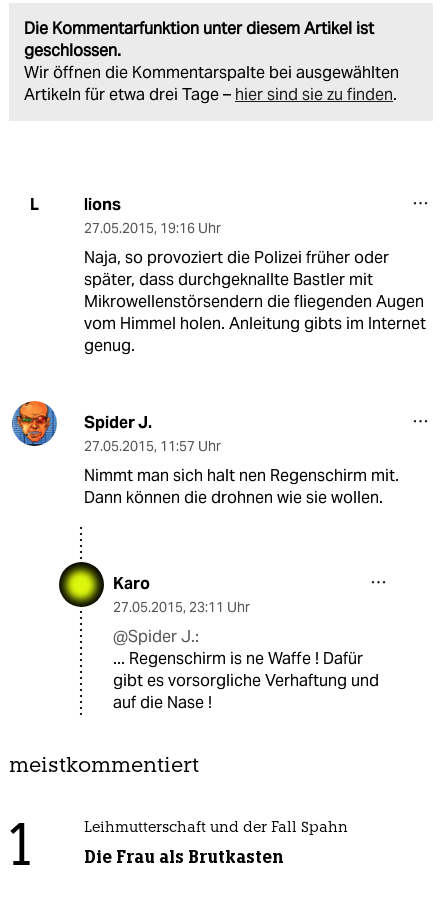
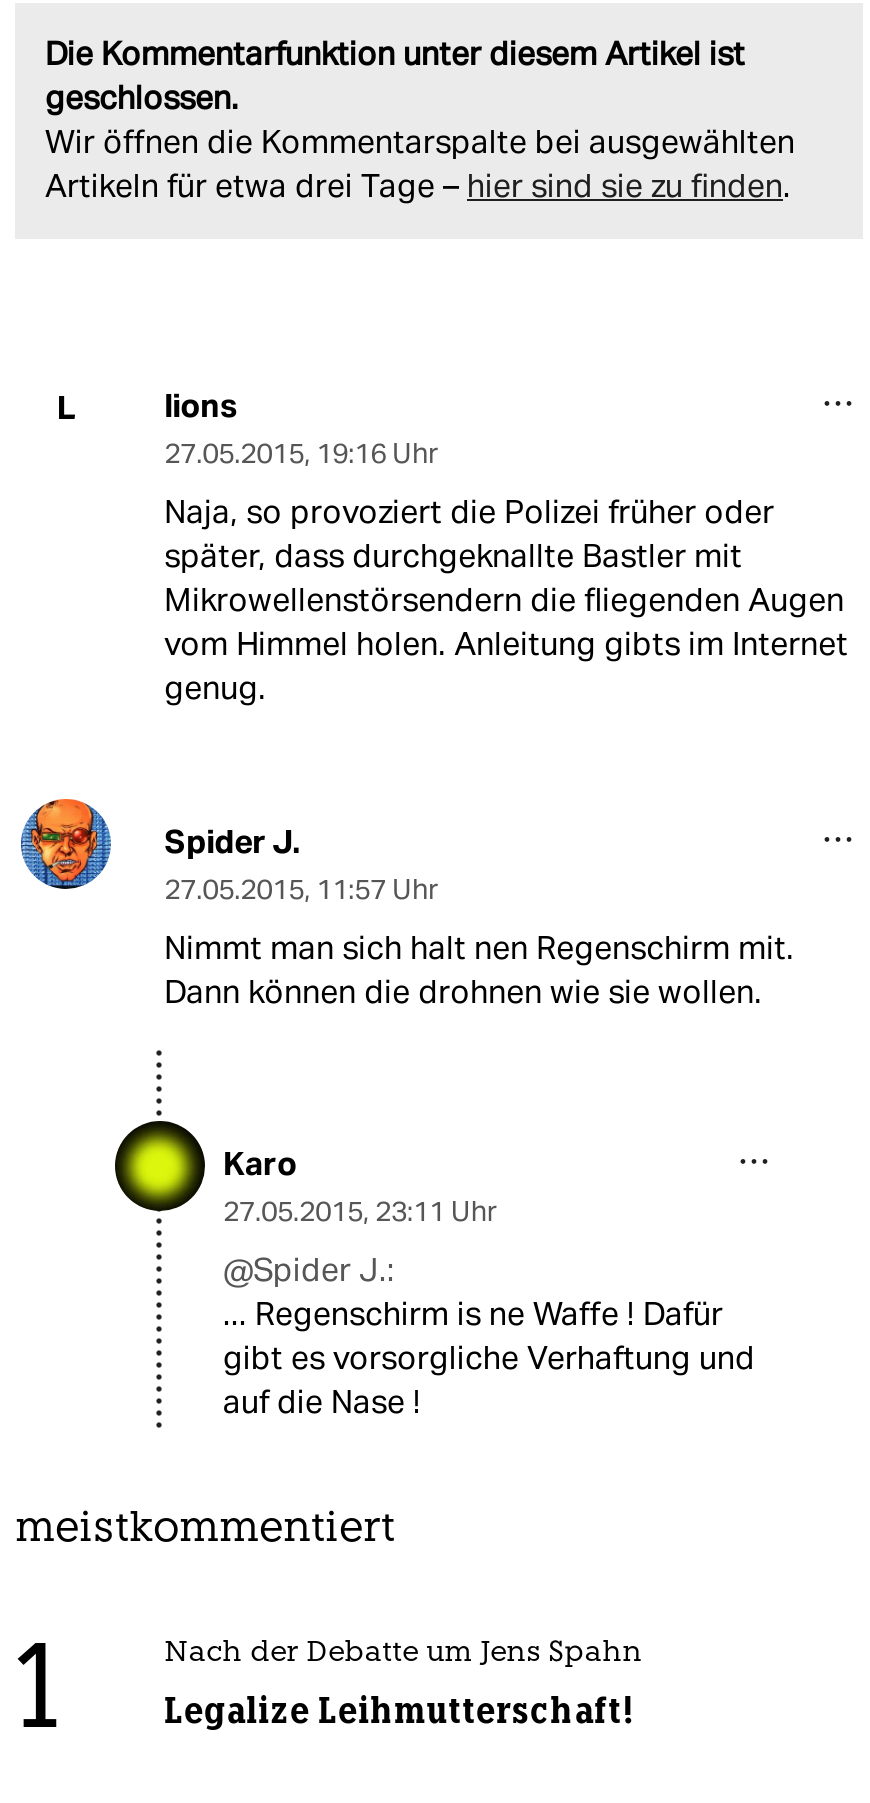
[84,821,348,836] Leihmutterschaft und der Fall Spahn -> [164,1640,642,1670] Nach der Debatte um Jens Spahn
[84,846,284,868] Die Frau als Brutkasten -> [164,1690,632,1734] Legalize Leihmutterschaft!

